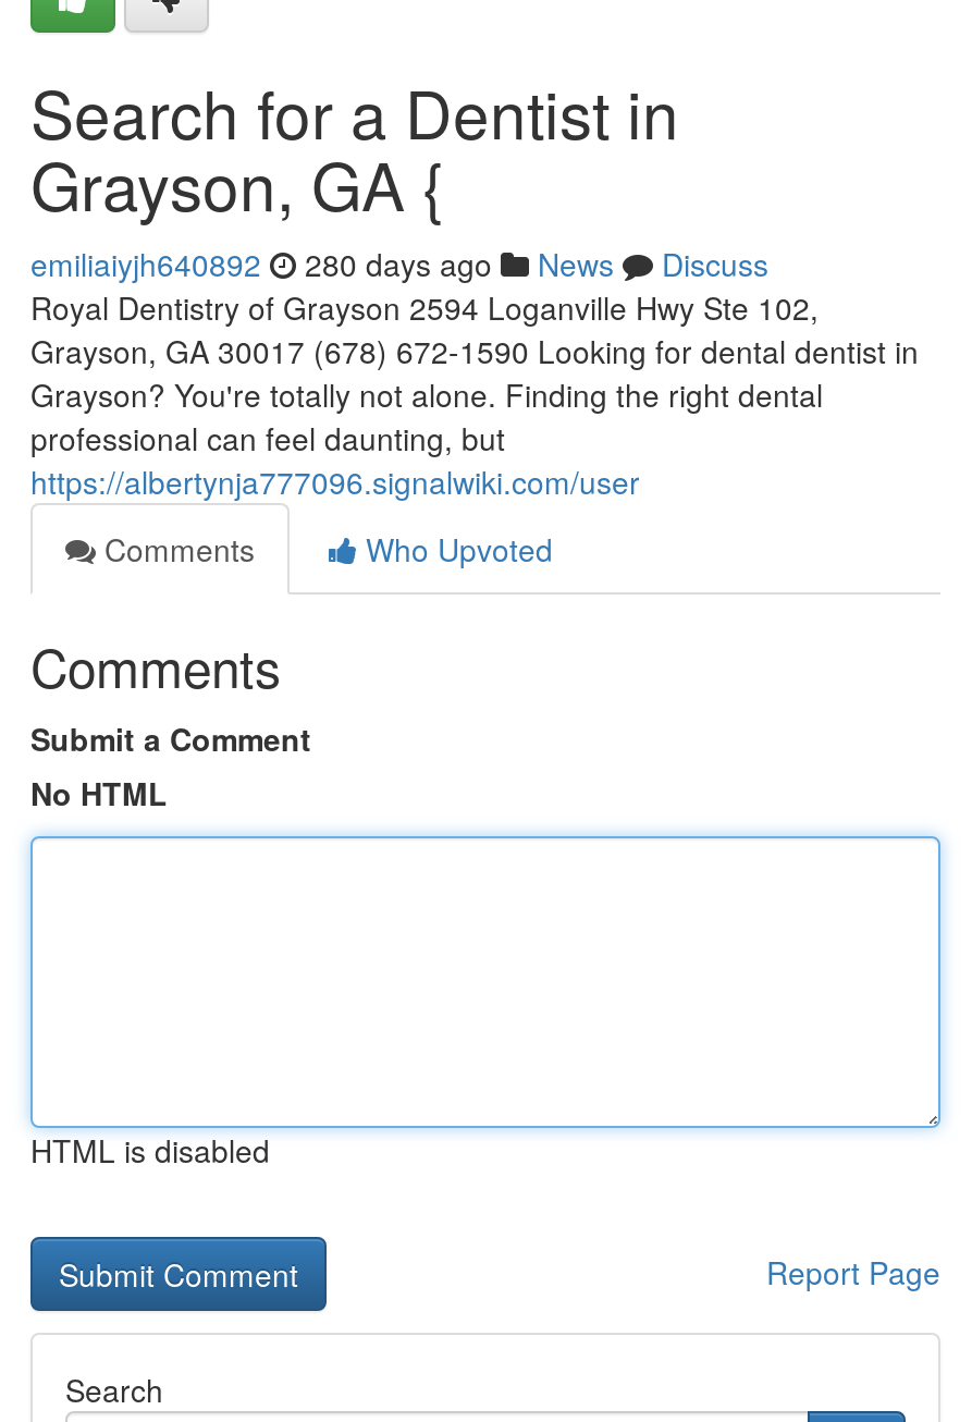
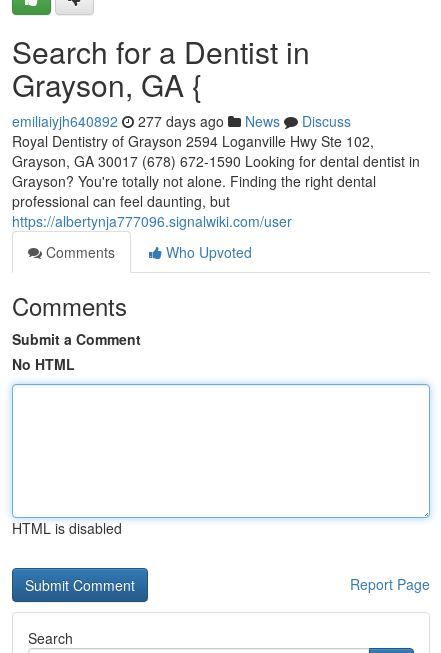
[30,242,768,285] emiliaiyjh640892 280 days ago News Discuss -> [12,111,351,131] emiliaiyjh640892 277 days ago News Discuss

